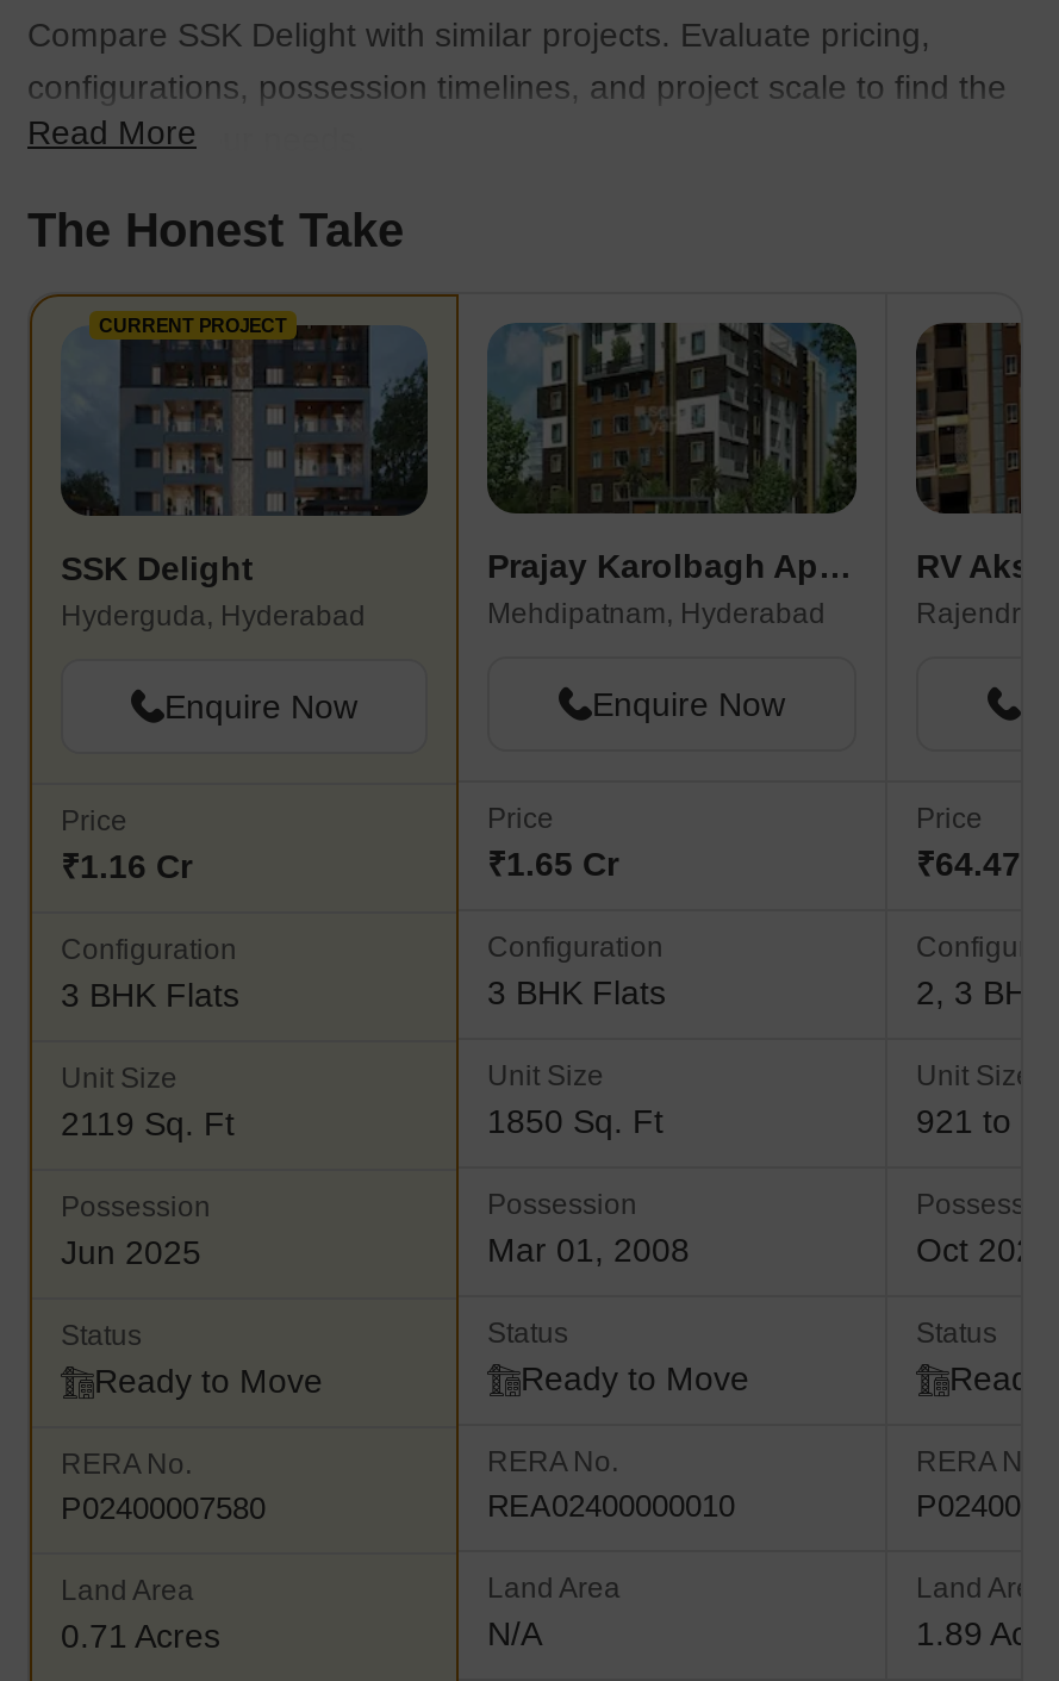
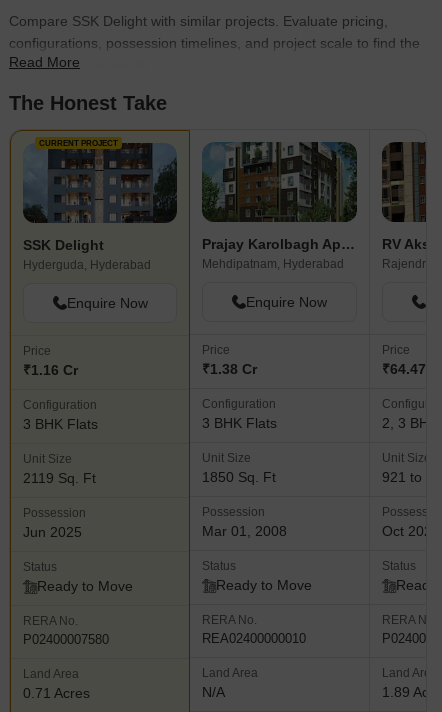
[487,846,618,884] ₹1.65 Cr -> [202,361,257,377] ₹1.38 Cr

